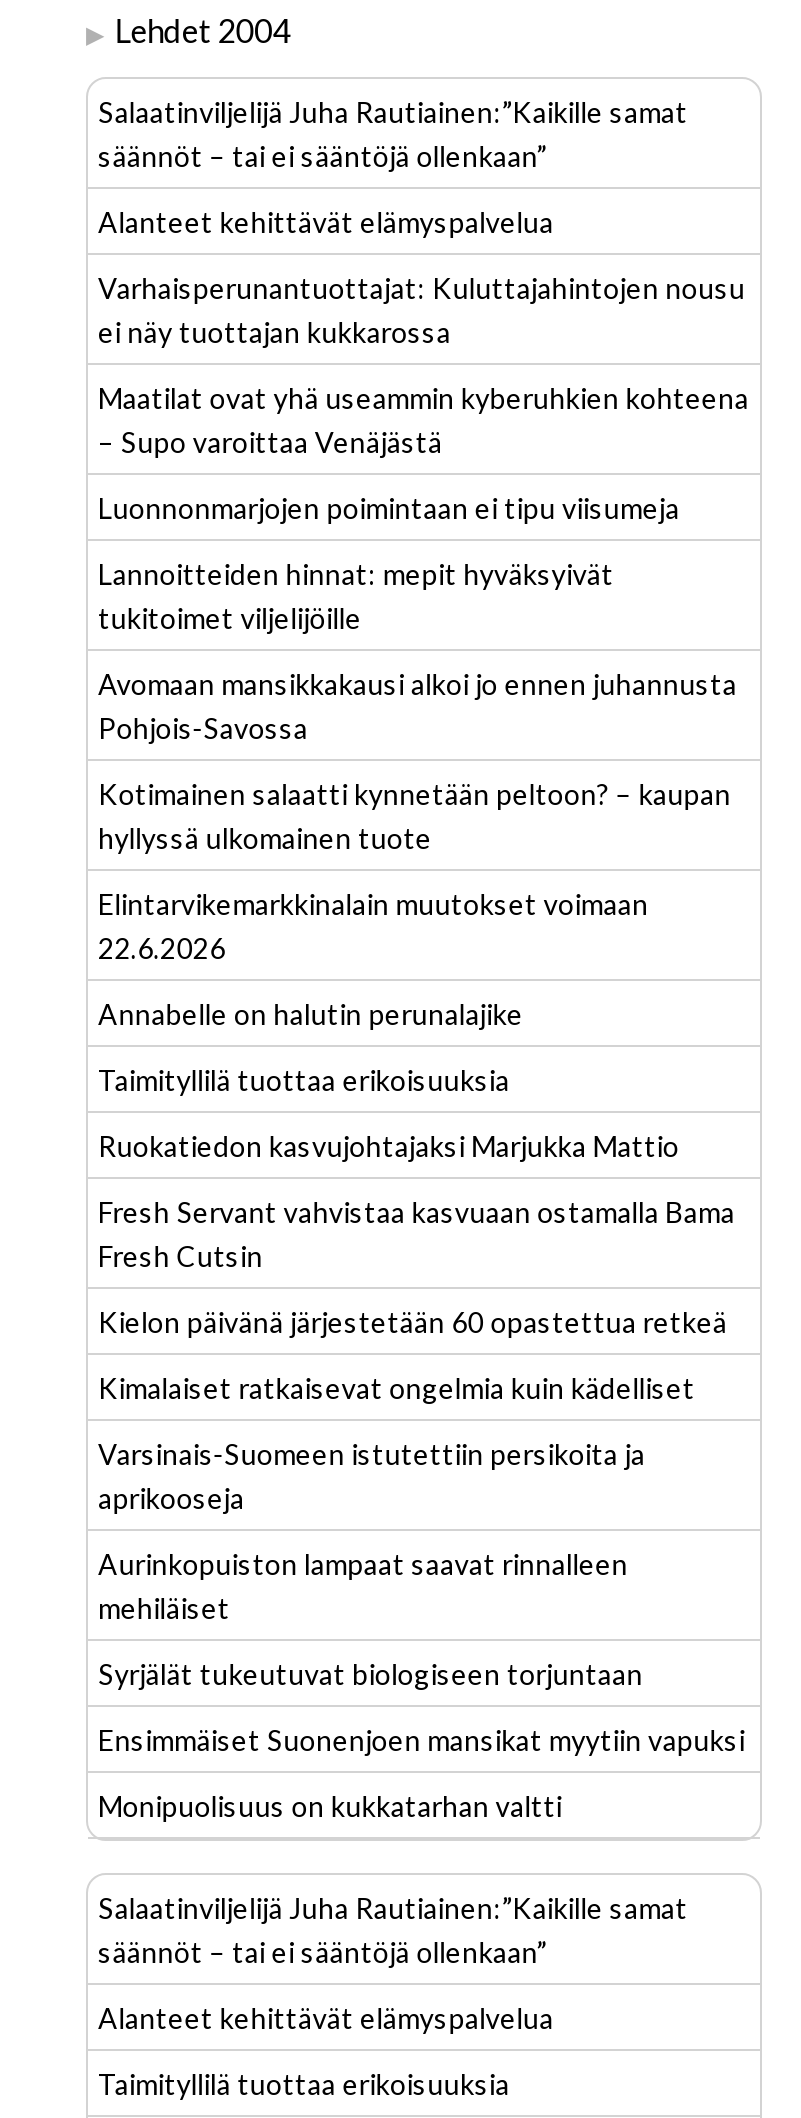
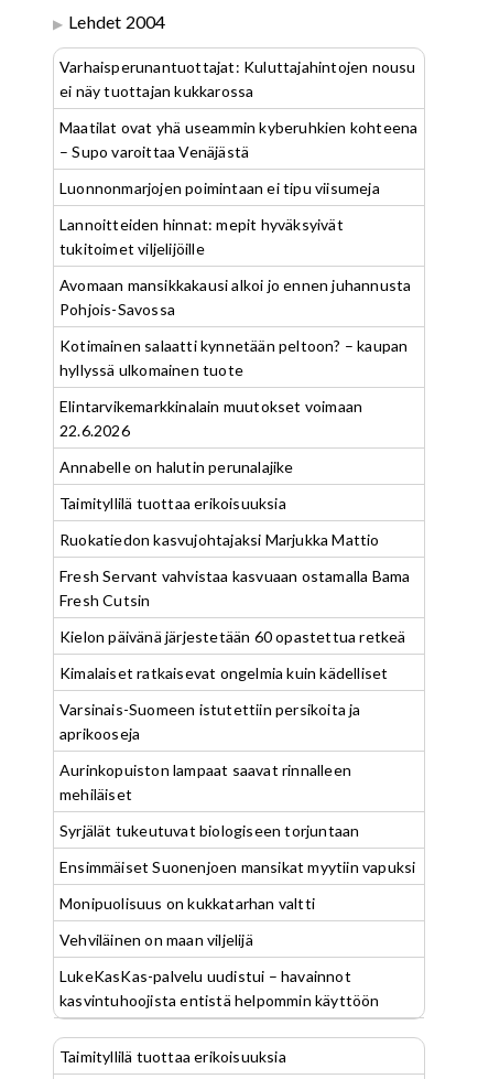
[98,95,688,239] Salaatinviljelijä Juha Rautiainen:”Kaikille samat | säännöt – tai ei sääntöjä ollenkaan” | Alanteet kehittävät elämyspalvelua -> none
[98,1891,688,1969] Salaatinviljelijä Juha Rautiainen:”Kaikille samat | säännöt – tai ei sääntöjä ollenkaan” -> [59,930,253,949] Vehviläinen on maan viljelijä
[98,2001,554,2035] Alanteet kehittävät elämyspalvelua -> [59,967,380,1010] LukeKasKas-palvelu uudistui – havainnot | kasvintuhoojista entistä helpommin käyttöön

